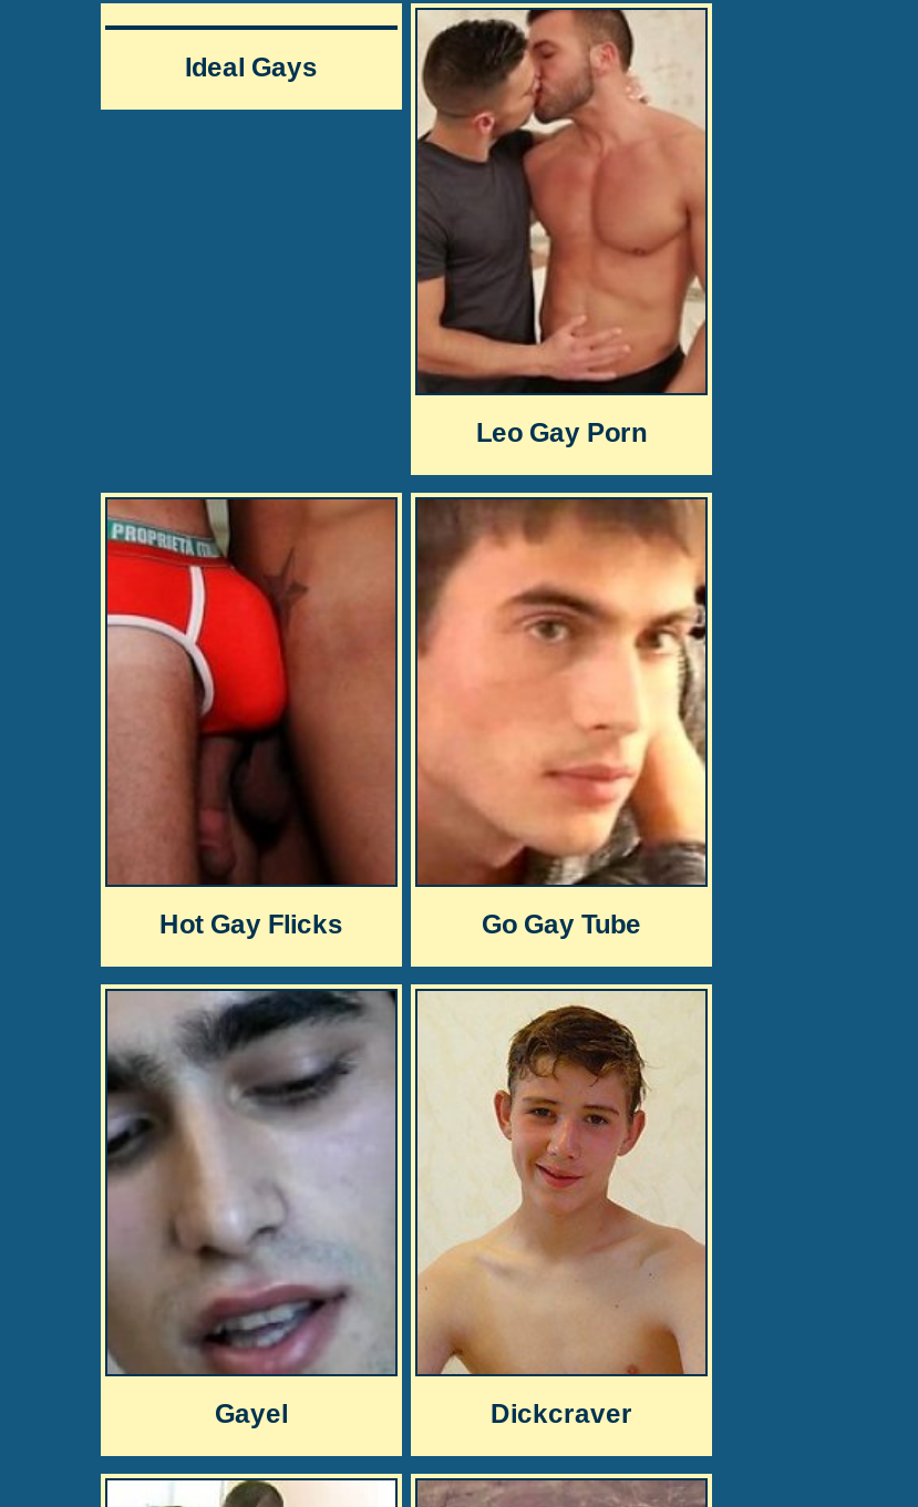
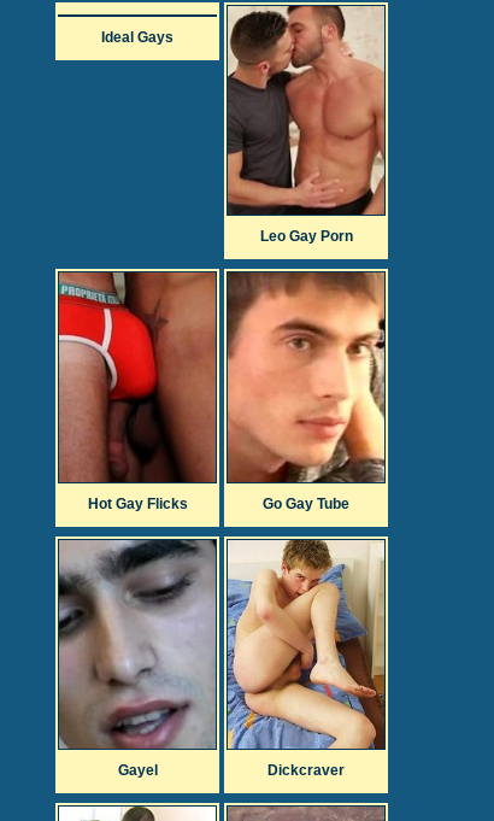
[415,991,708,1376] [image] -> [227,539,386,750] [image]

